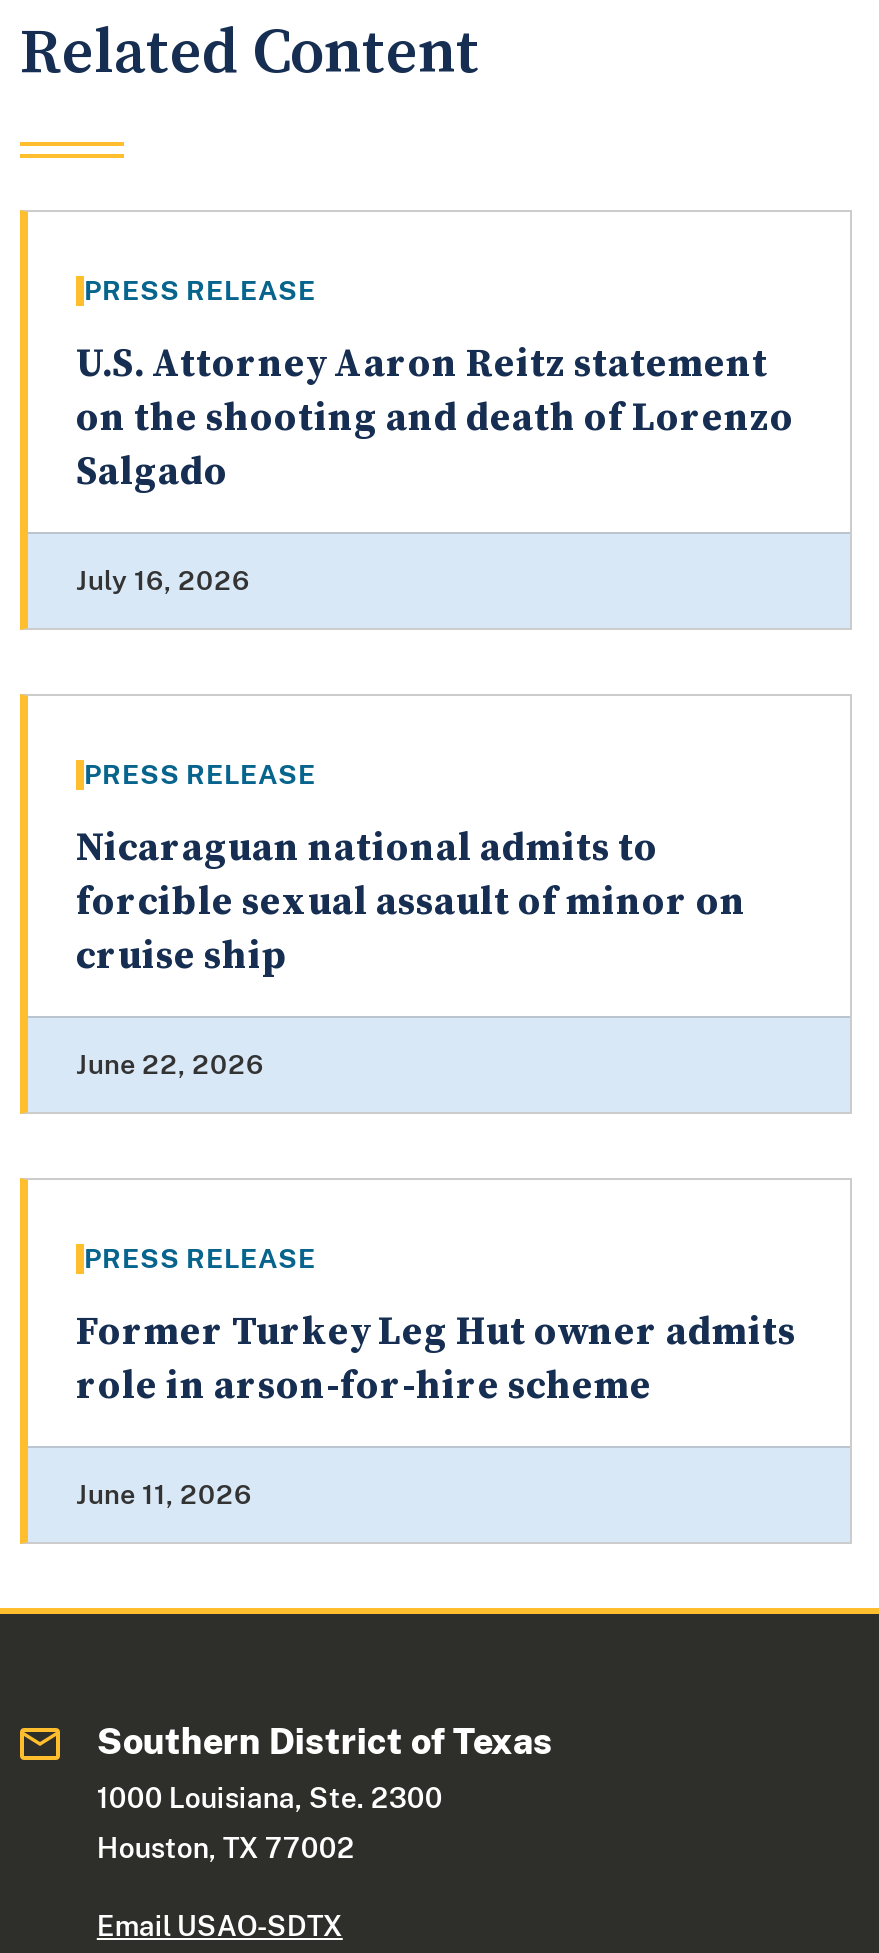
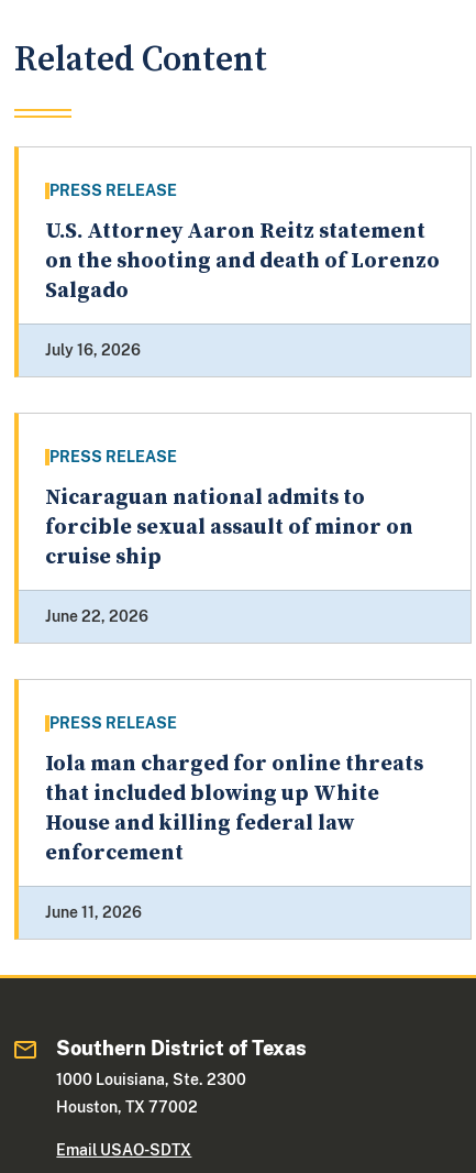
[76,1308,796,1412] Former Turkey Leg Hut owner admits | role in arson-for-hire scheme -> [45,751,423,867] Iola man charged for online threats | that included blowing up White | House and killing federal law | enforcement

